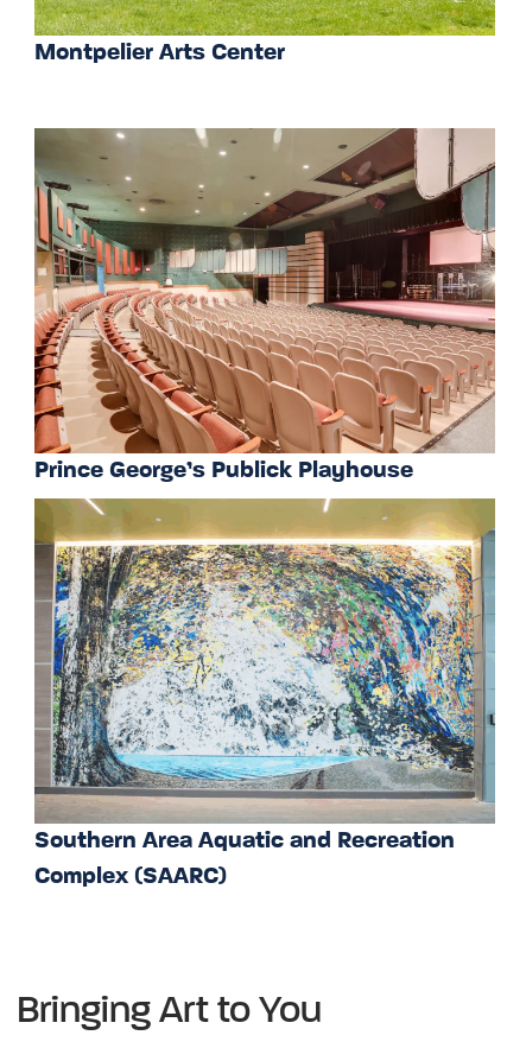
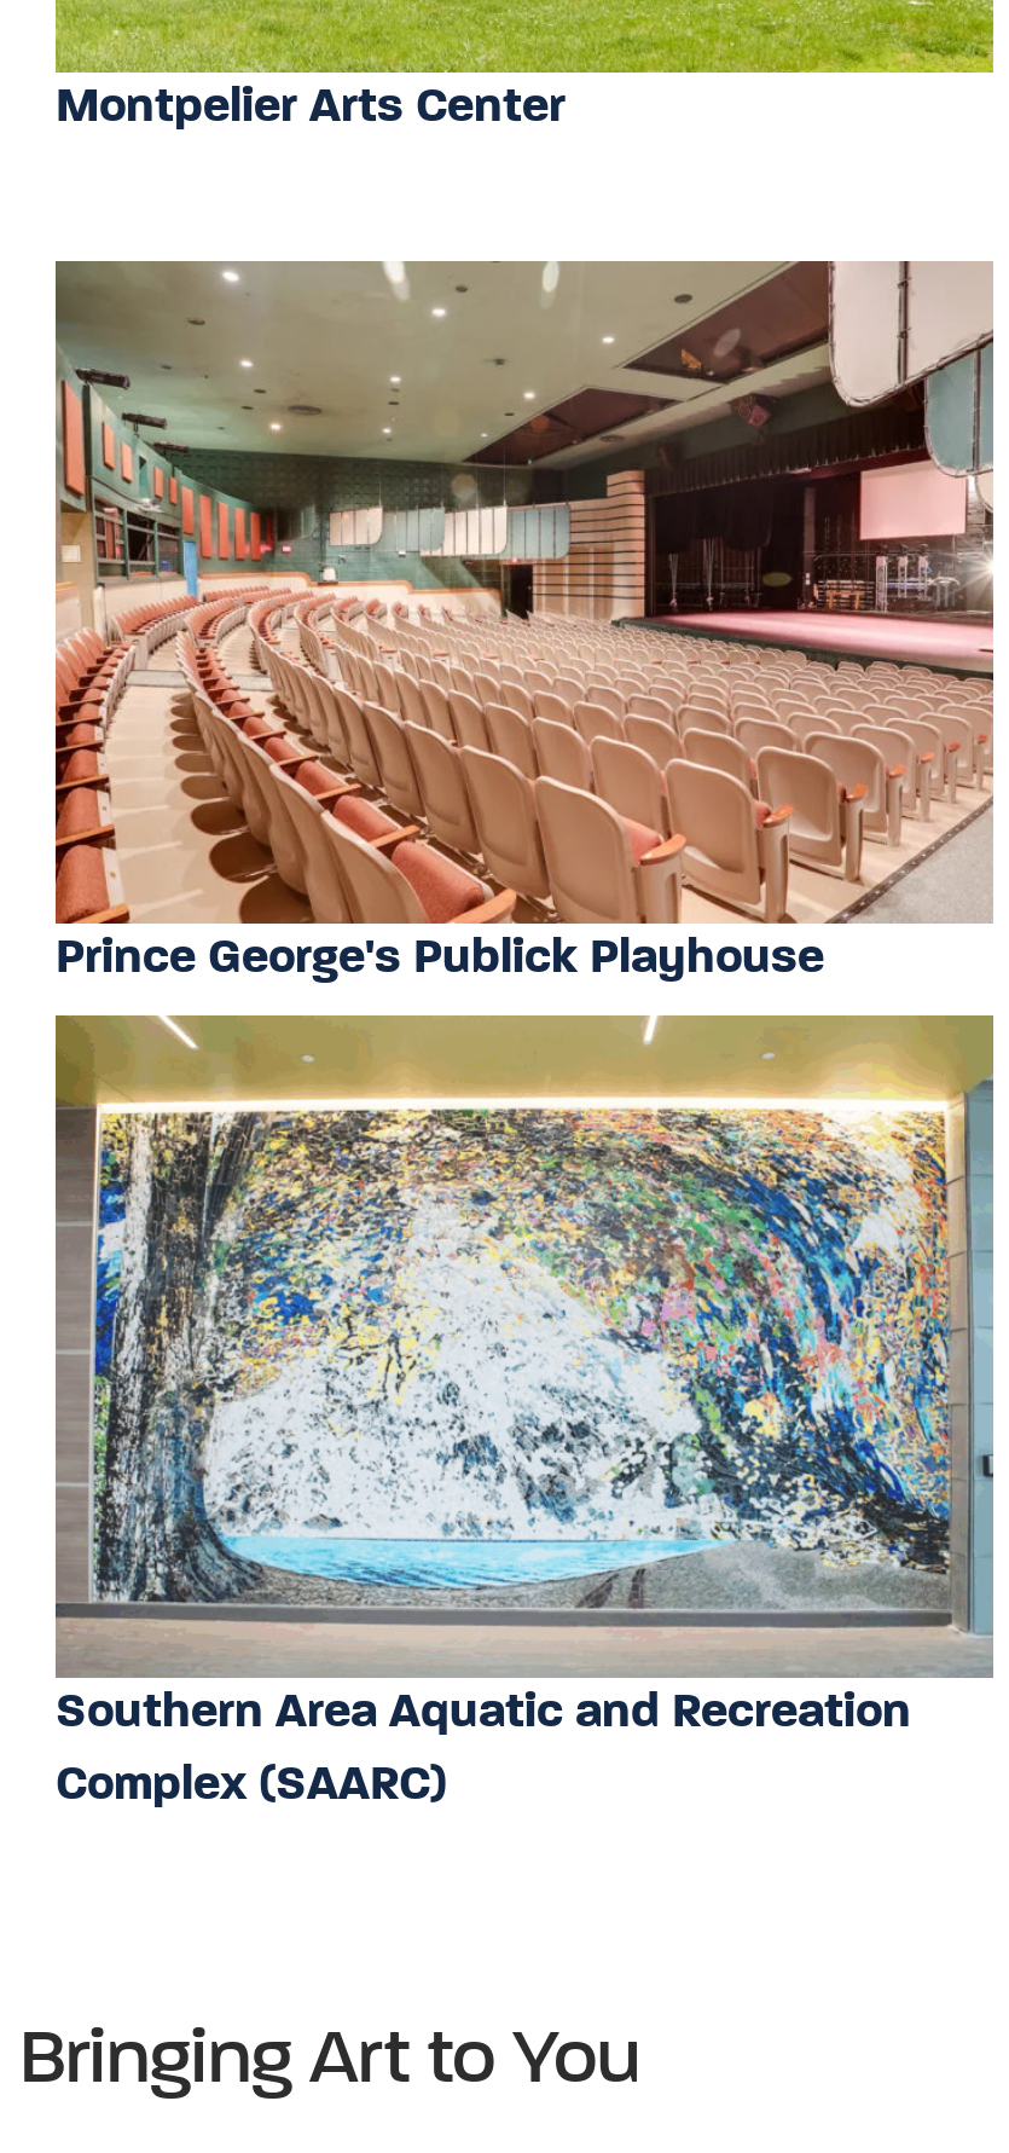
[34,459,413,483] Prince George’s Publick Playhouse -> [56,936,824,984] Prince George's Publick Playhouse

